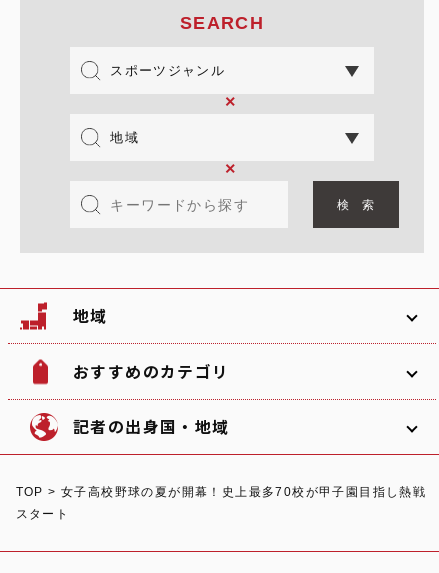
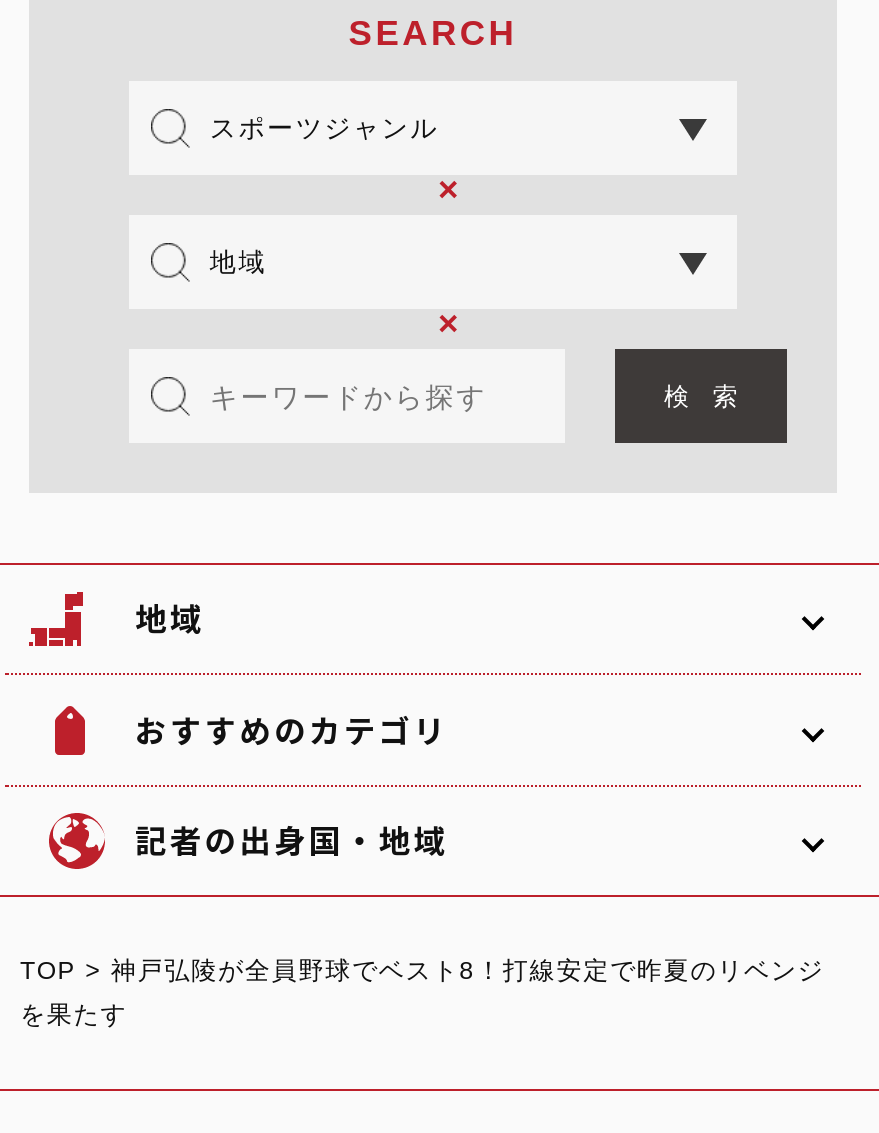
[15,485,426,499] TOP >女子高校野球の夏が開幕！史上最多70校が甲子園目指し熱戦 -> [20,957,824,985] TOP >神戸弘陵が全員野球でベスト8！打線安定で昨夏のリベンジ
[15,507,69,521] スタート -> [20,1001,127,1029] を果たす

